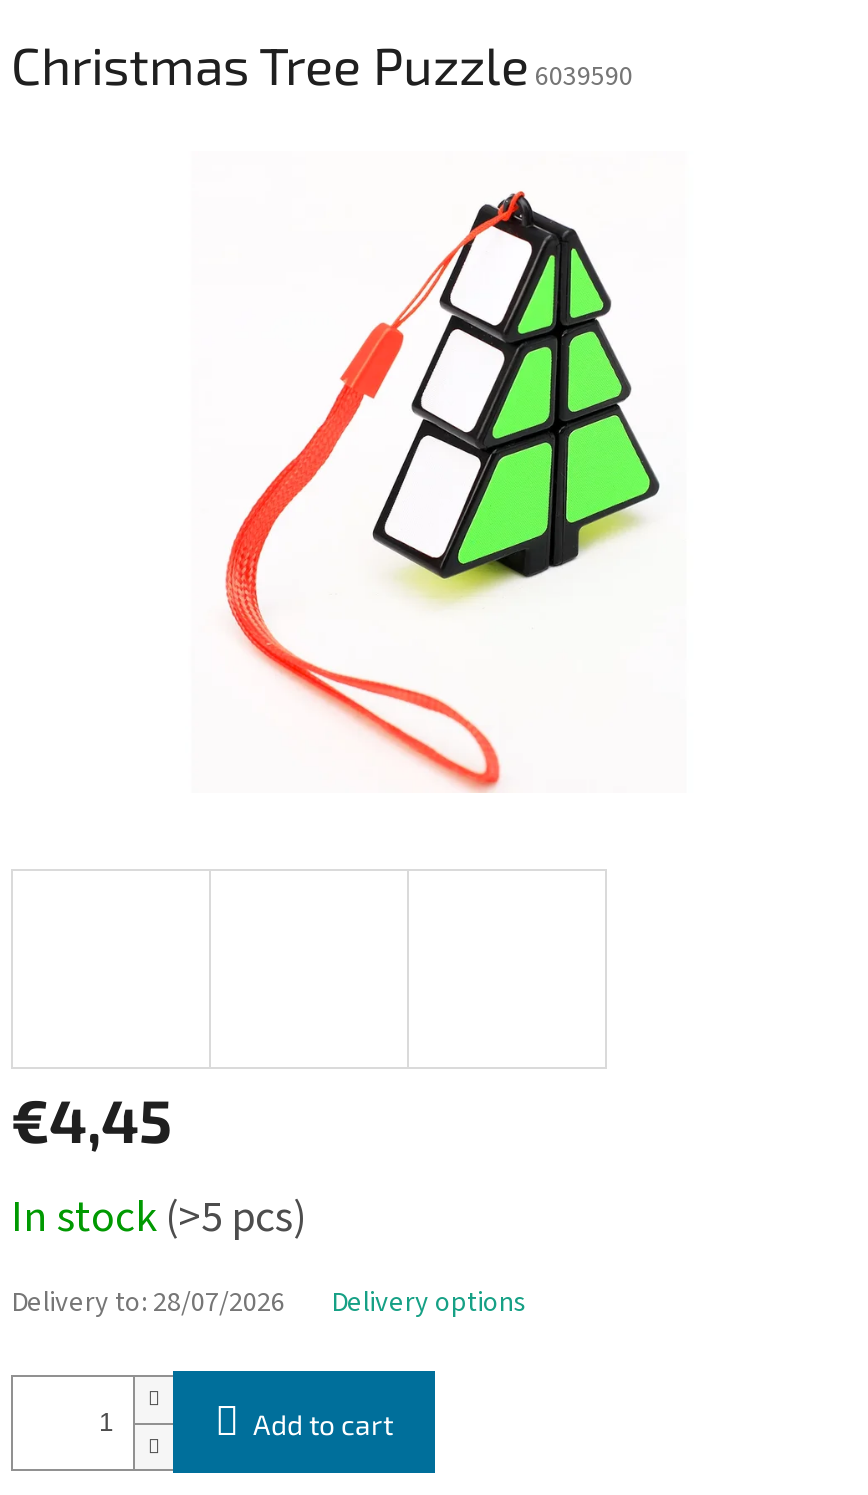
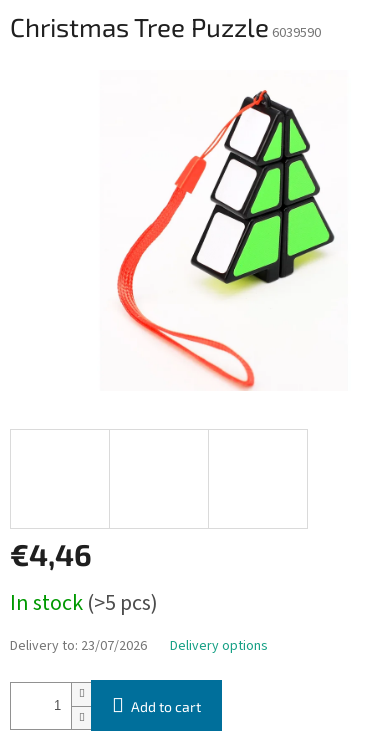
[11,1084,173,1156] €4,45 -> [10,536,92,572] €4,46
[11,1284,527,1324] Delivery to: 28/07/2026 Delivery options -> [10,636,268,656] Delivery to: 23/07/2026 Delivery options

